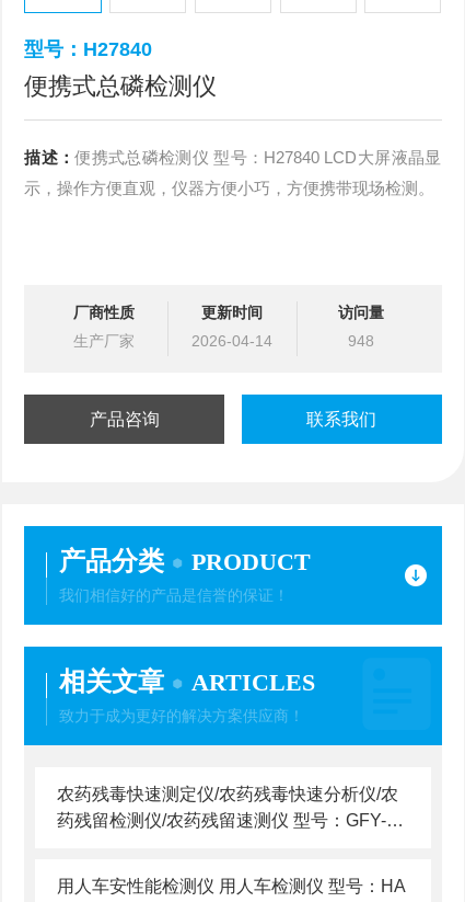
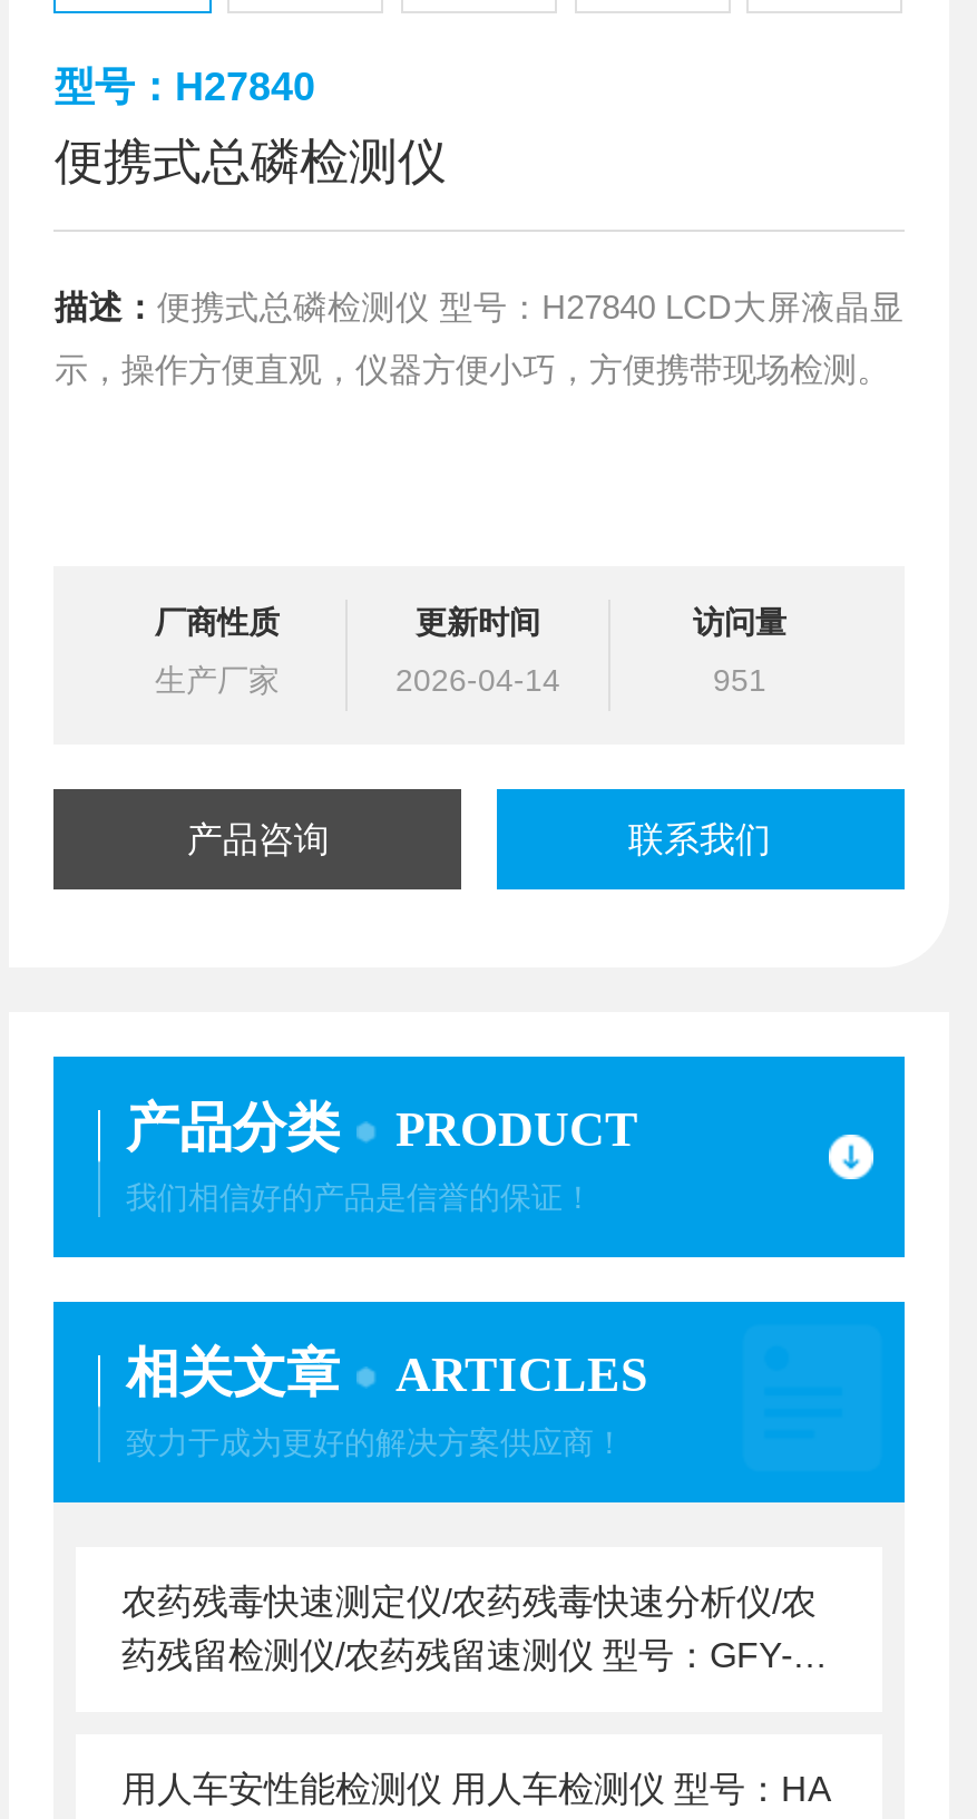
[348,332,374,350] 948 -> [713,662,766,698] 951

